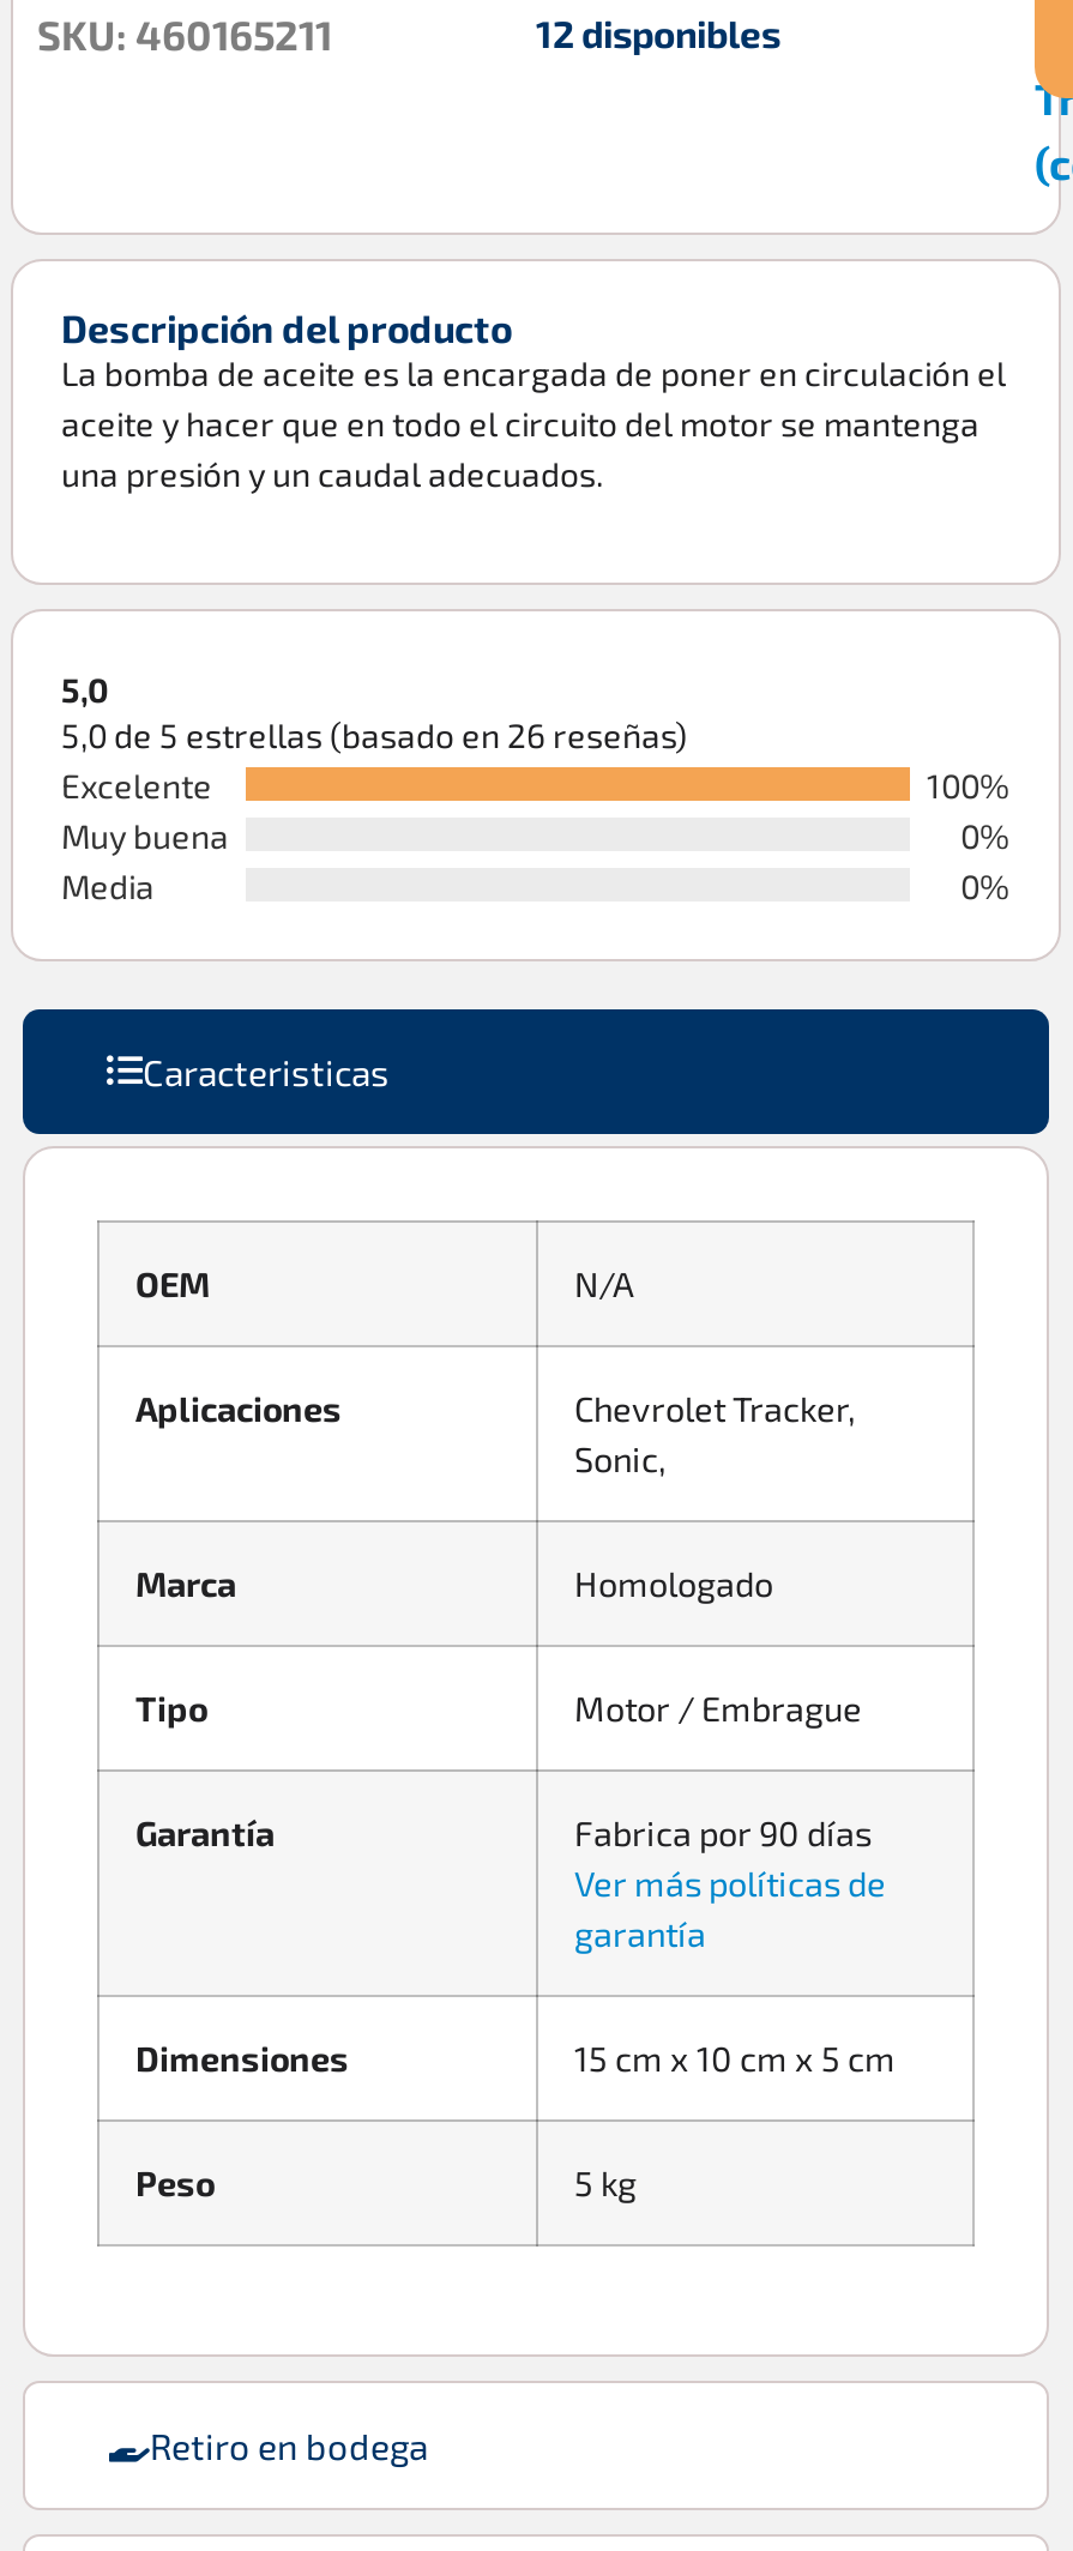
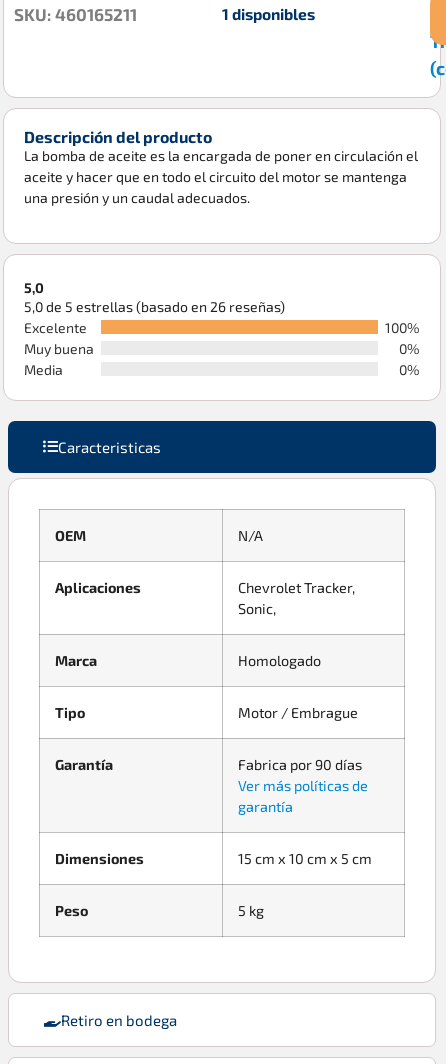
[536,10,780,56] 12 disponibles -> [222,4,315,23] 1 disponibles

